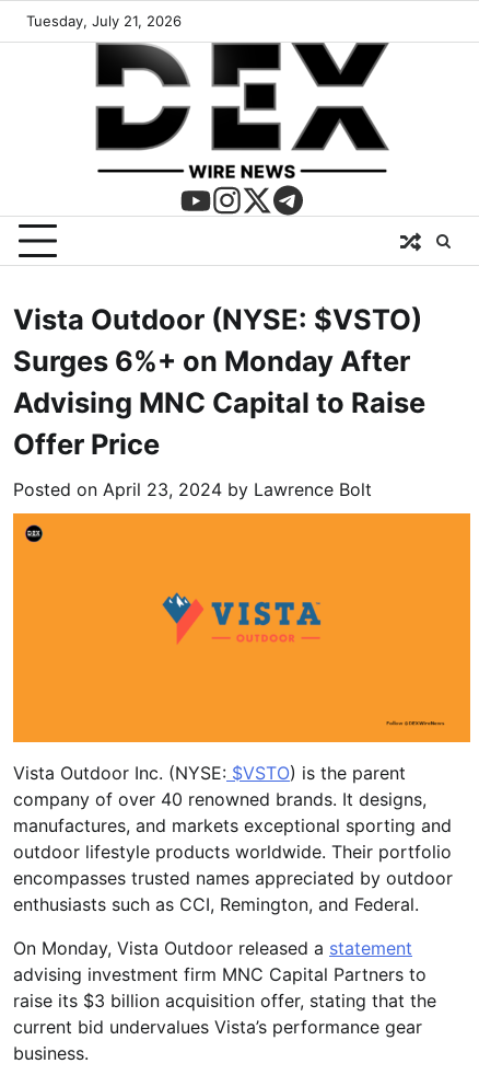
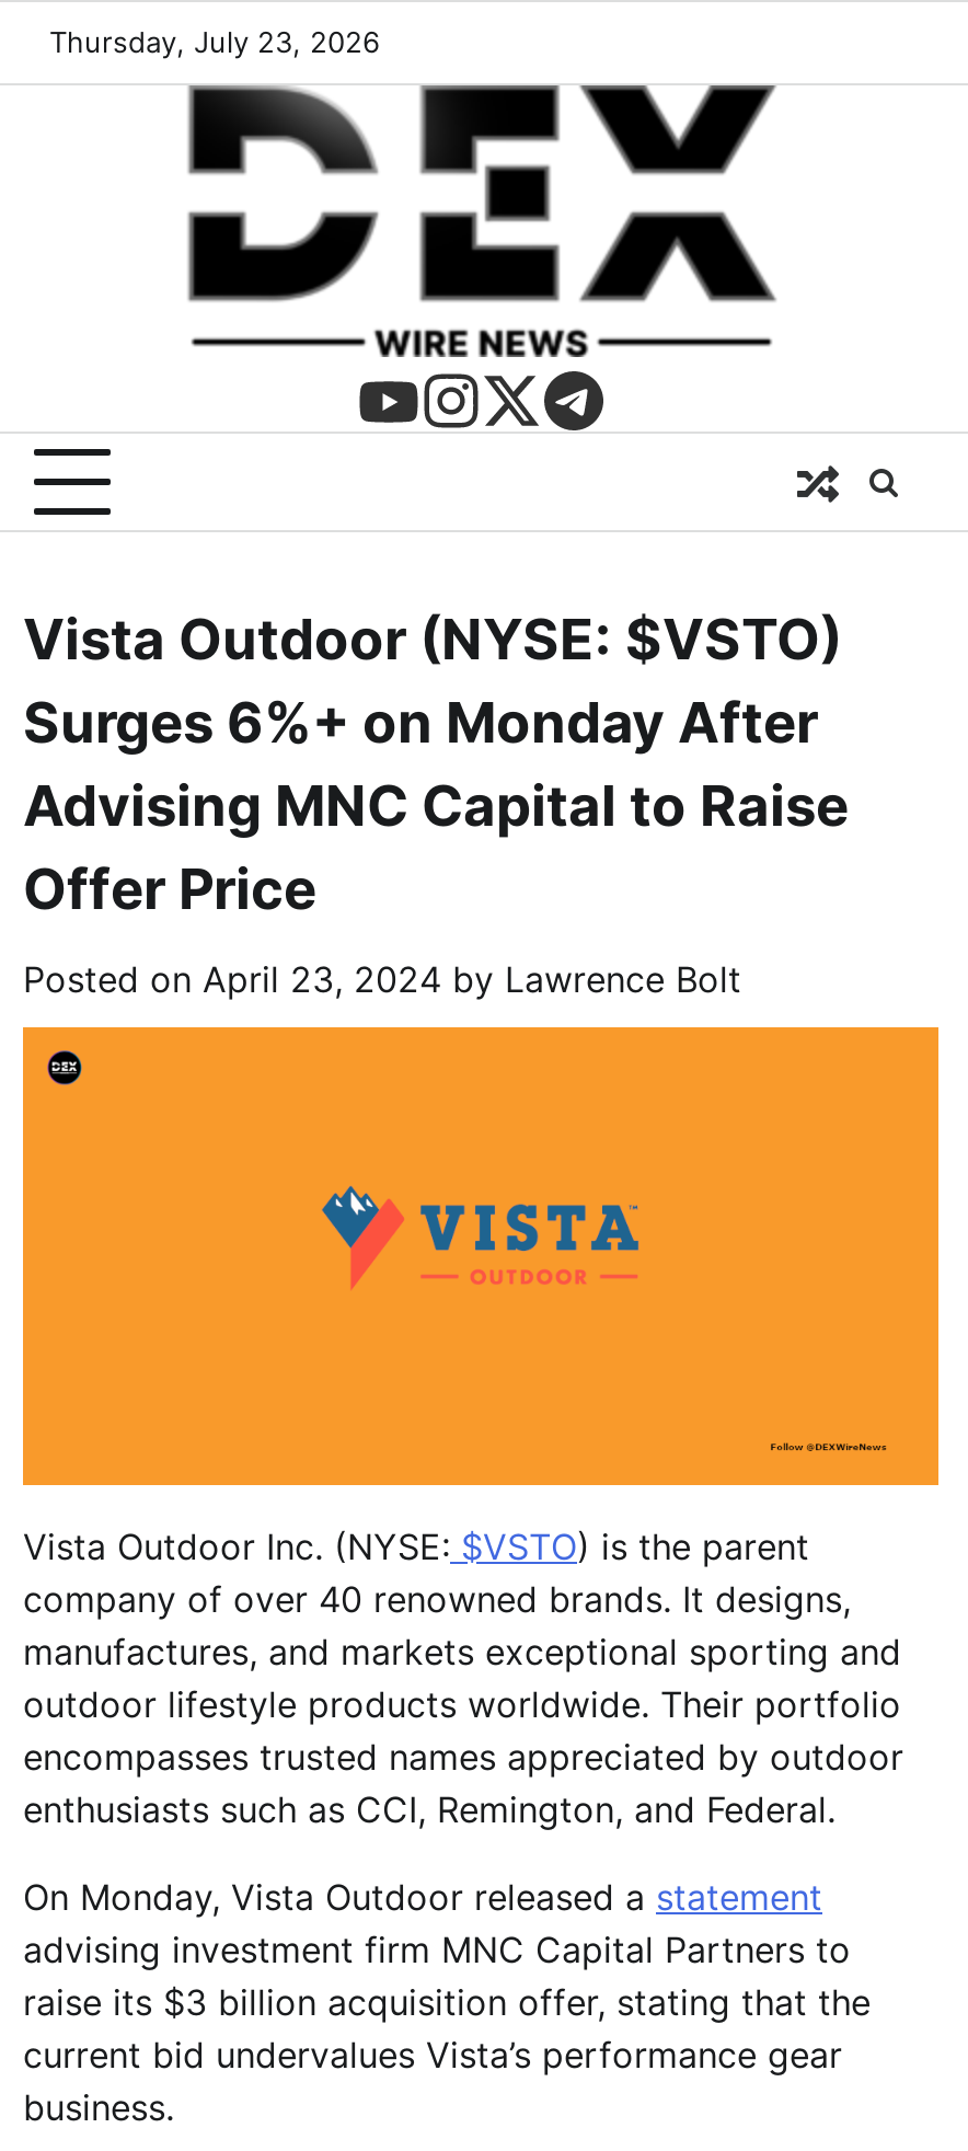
[26,12,182,30] Tuesday, July 21, 2026 -> [49,24,380,59] Thursday, July 23, 2026

